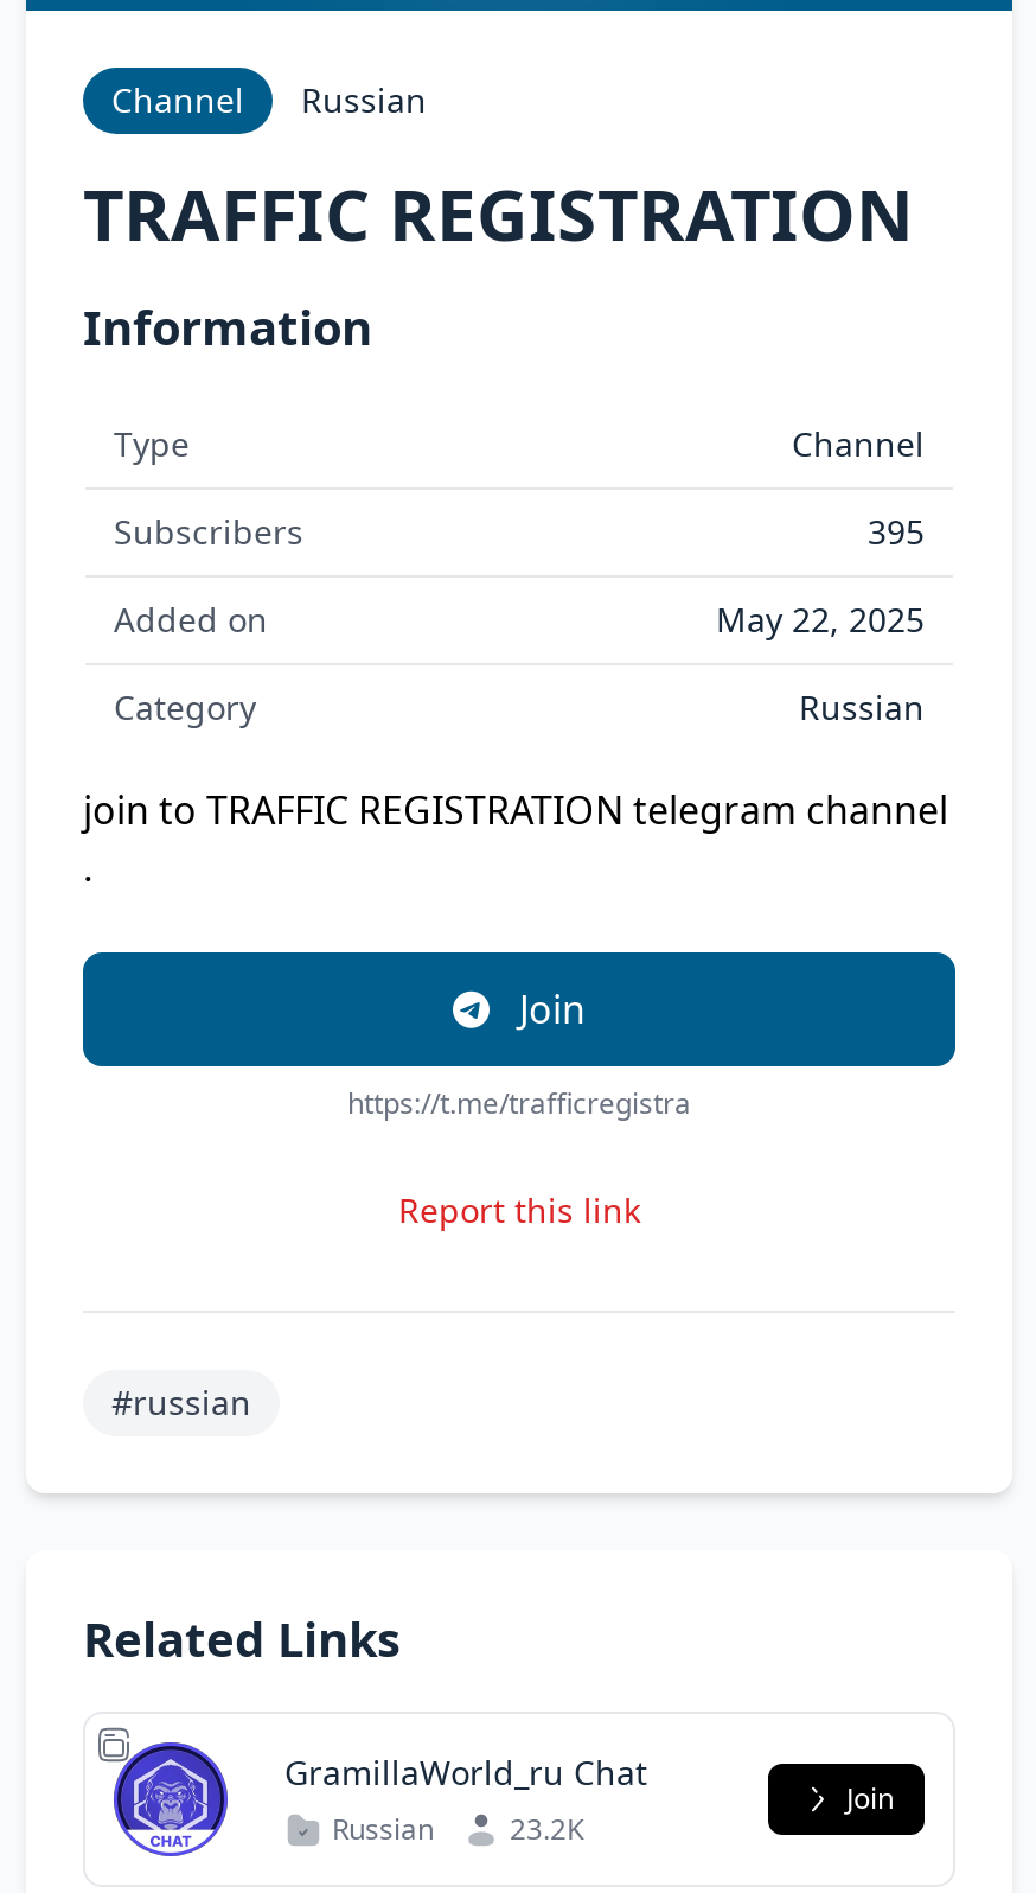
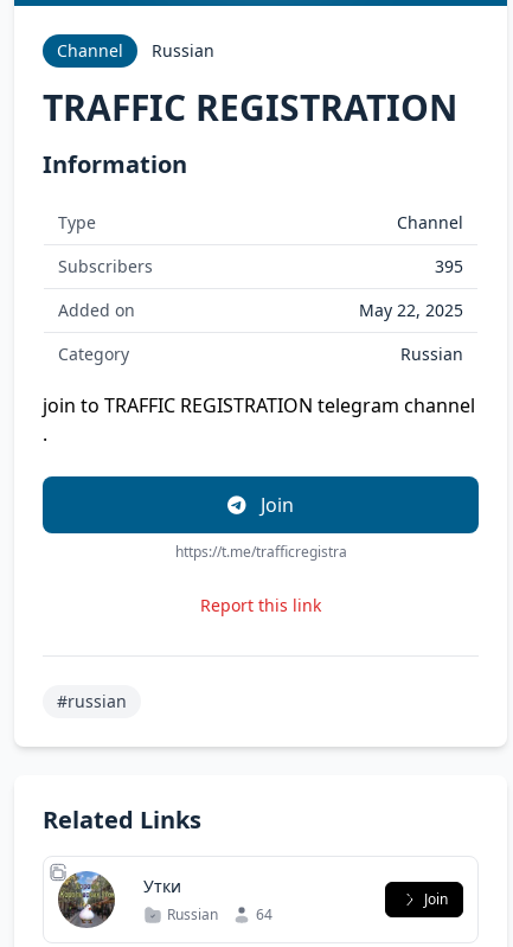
[111,1742,647,1856] [image] | GramillaWorld_ru Chat -> [57,871,181,928] [image] | Утки
[332,1809,583,1849] Russian 23.2K -> [167,904,272,924] Russian 64

